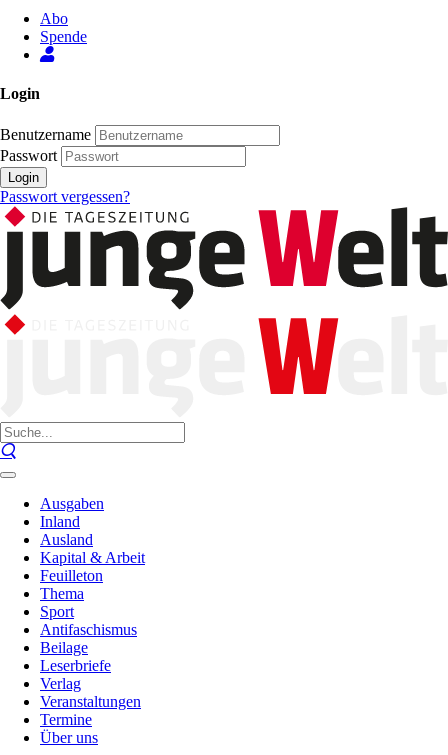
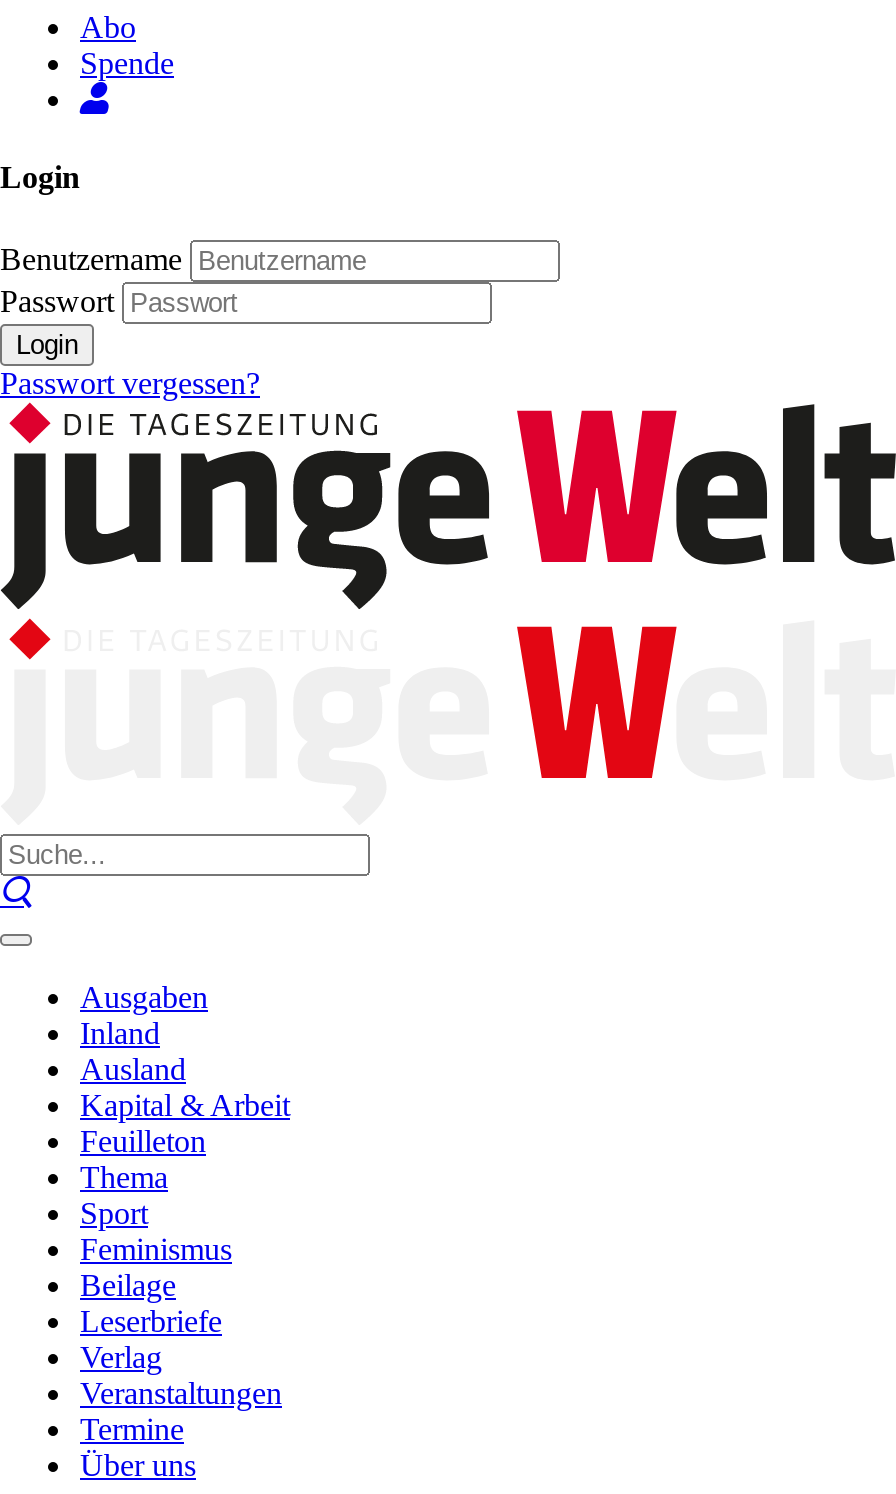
[40,621,137,638] Antifaschismus -> [80,1232,232,1266] Feminismus

